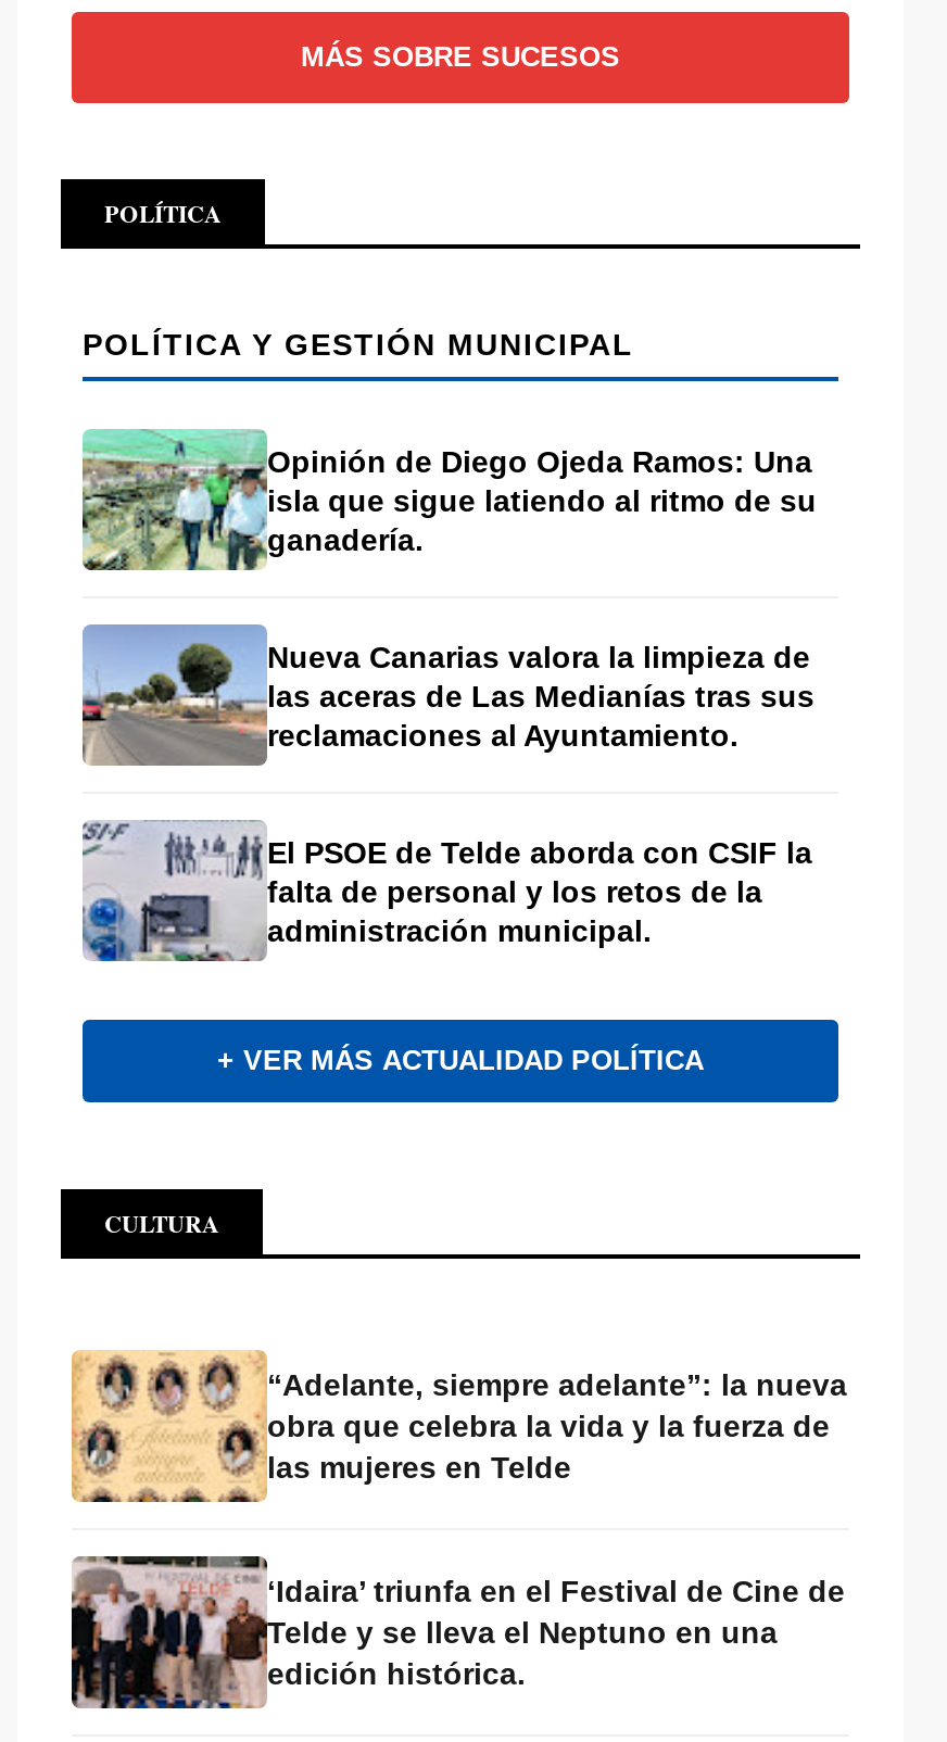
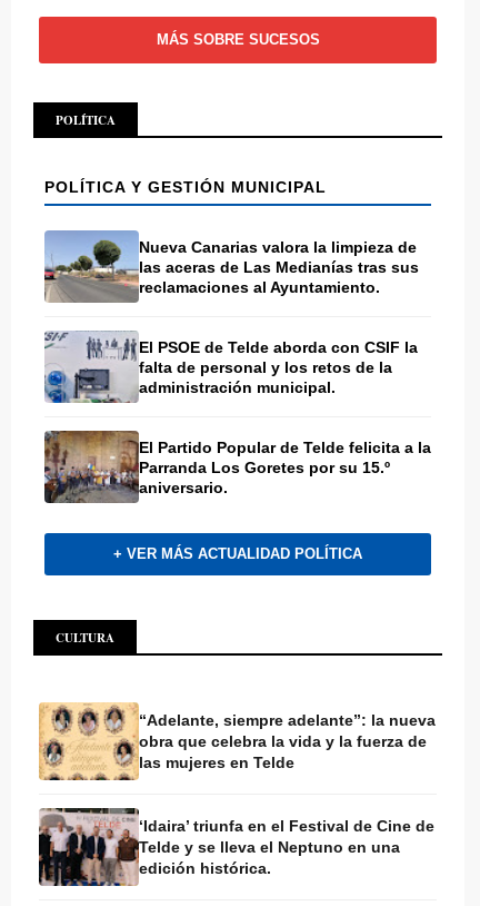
[80,429,817,570] [image] | Opinión de Diego Ojeda Ramos: Una | isla que sigue latiendo al ritmo de su | ganadería. -> none
moved [78,635,815,947] -> [42,236,419,396]: [image] | Nueva Canarias valora la limpieza de | las aceras de Las Medianías tras sus | reclamaciones al Ayuntamiento. | El PSOE de Telde aborda con CSIF la | falta de personal y los retos de la | administración municipal.
none -> [43,430,431,504] [image] | El Partido Popular de Telde felicita a la | Parranda Los Goretes por su 15.º | aniversario.

